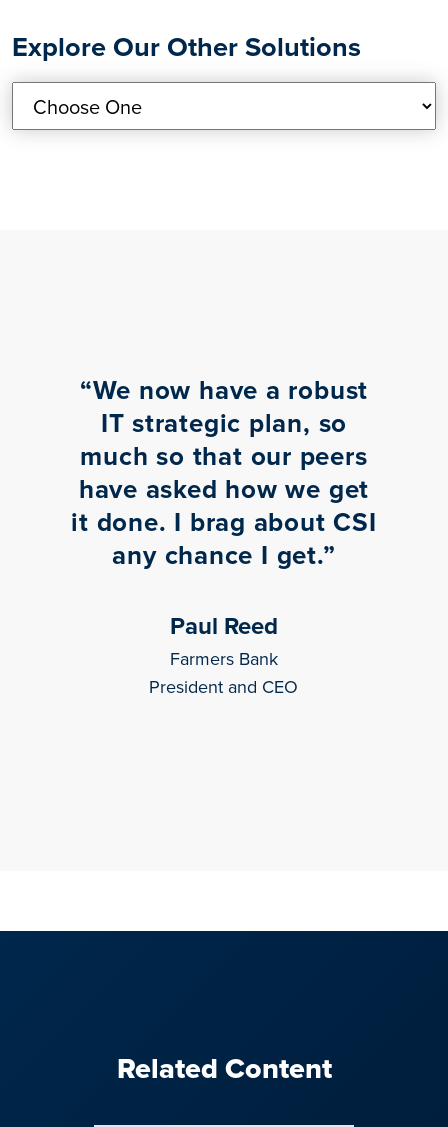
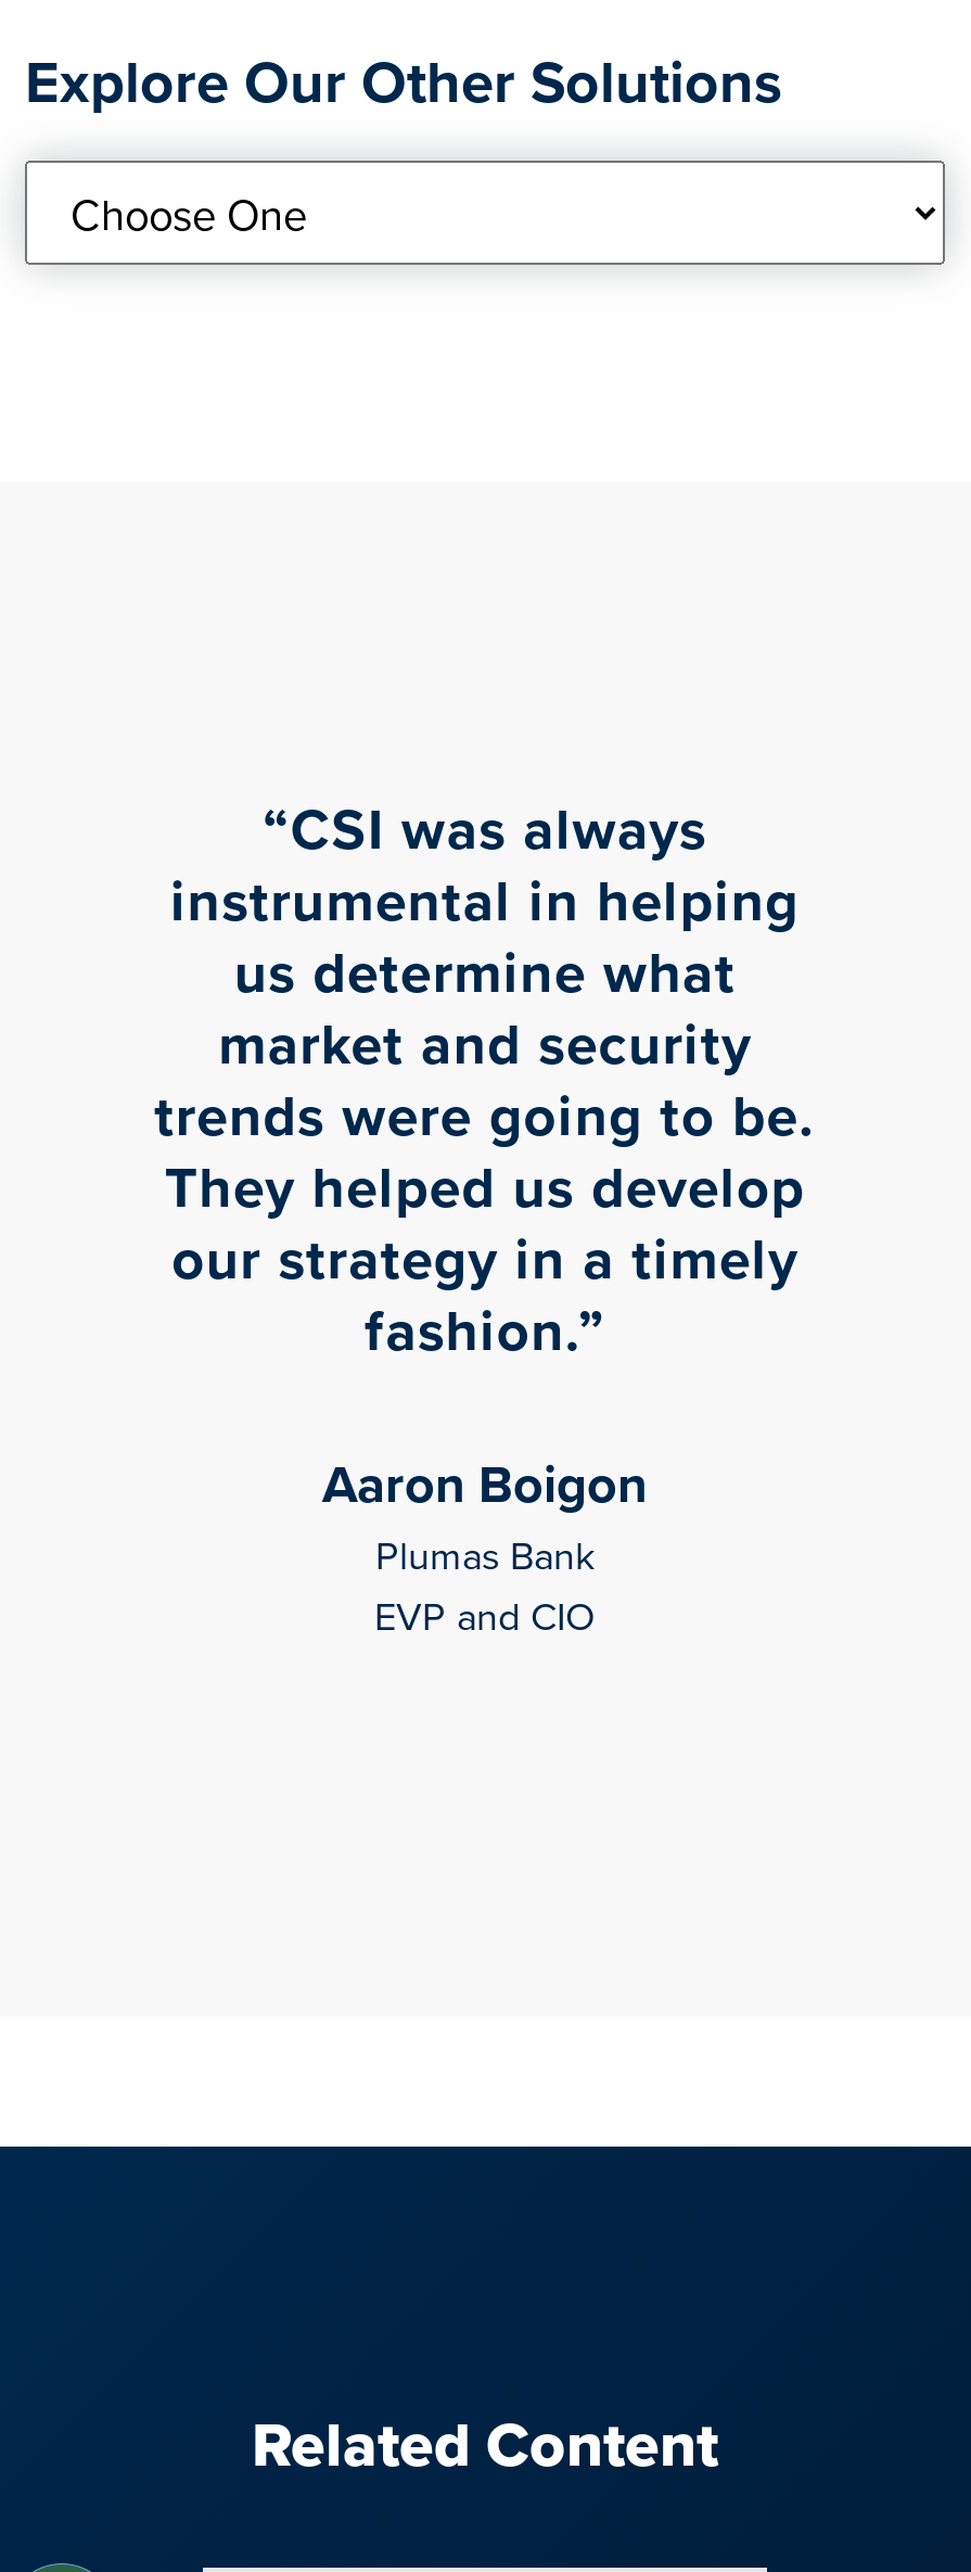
[71,371,377,574] “We now have a robust | IT strategic plan, so | much so that our peers | have asked how we get | it done. I brag about CSI | any chance I get.” -> [154,788,816,1372] “CSI was always | instrumental in helping | us determine what | market and security | trends were going to be. | They helped us develop | our strategy in a timely | fashion.”
[149,608,298,699] Paul Reed | Farmers Bank | President and CEO -> [322,1446,648,1645] Aaron Boigon | Plumas Bank | EVP and CIO

